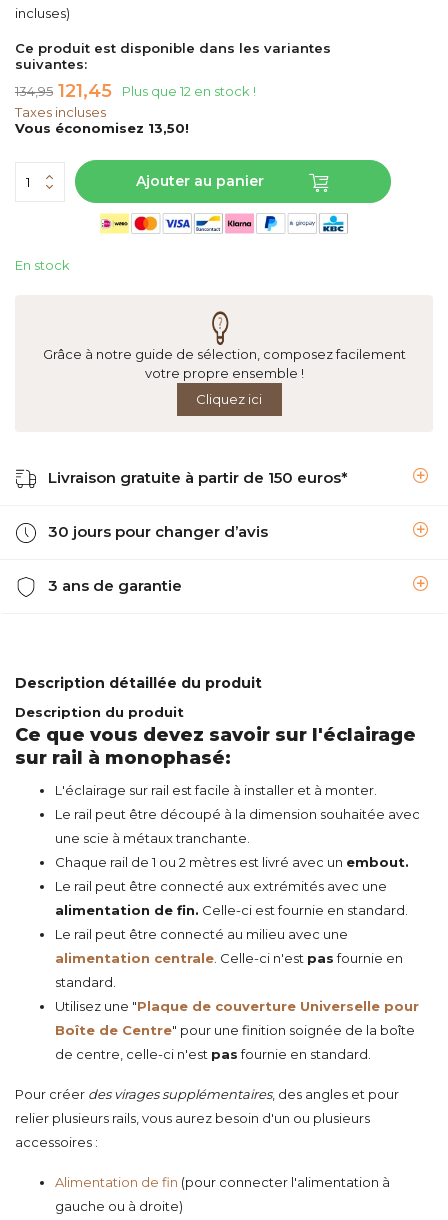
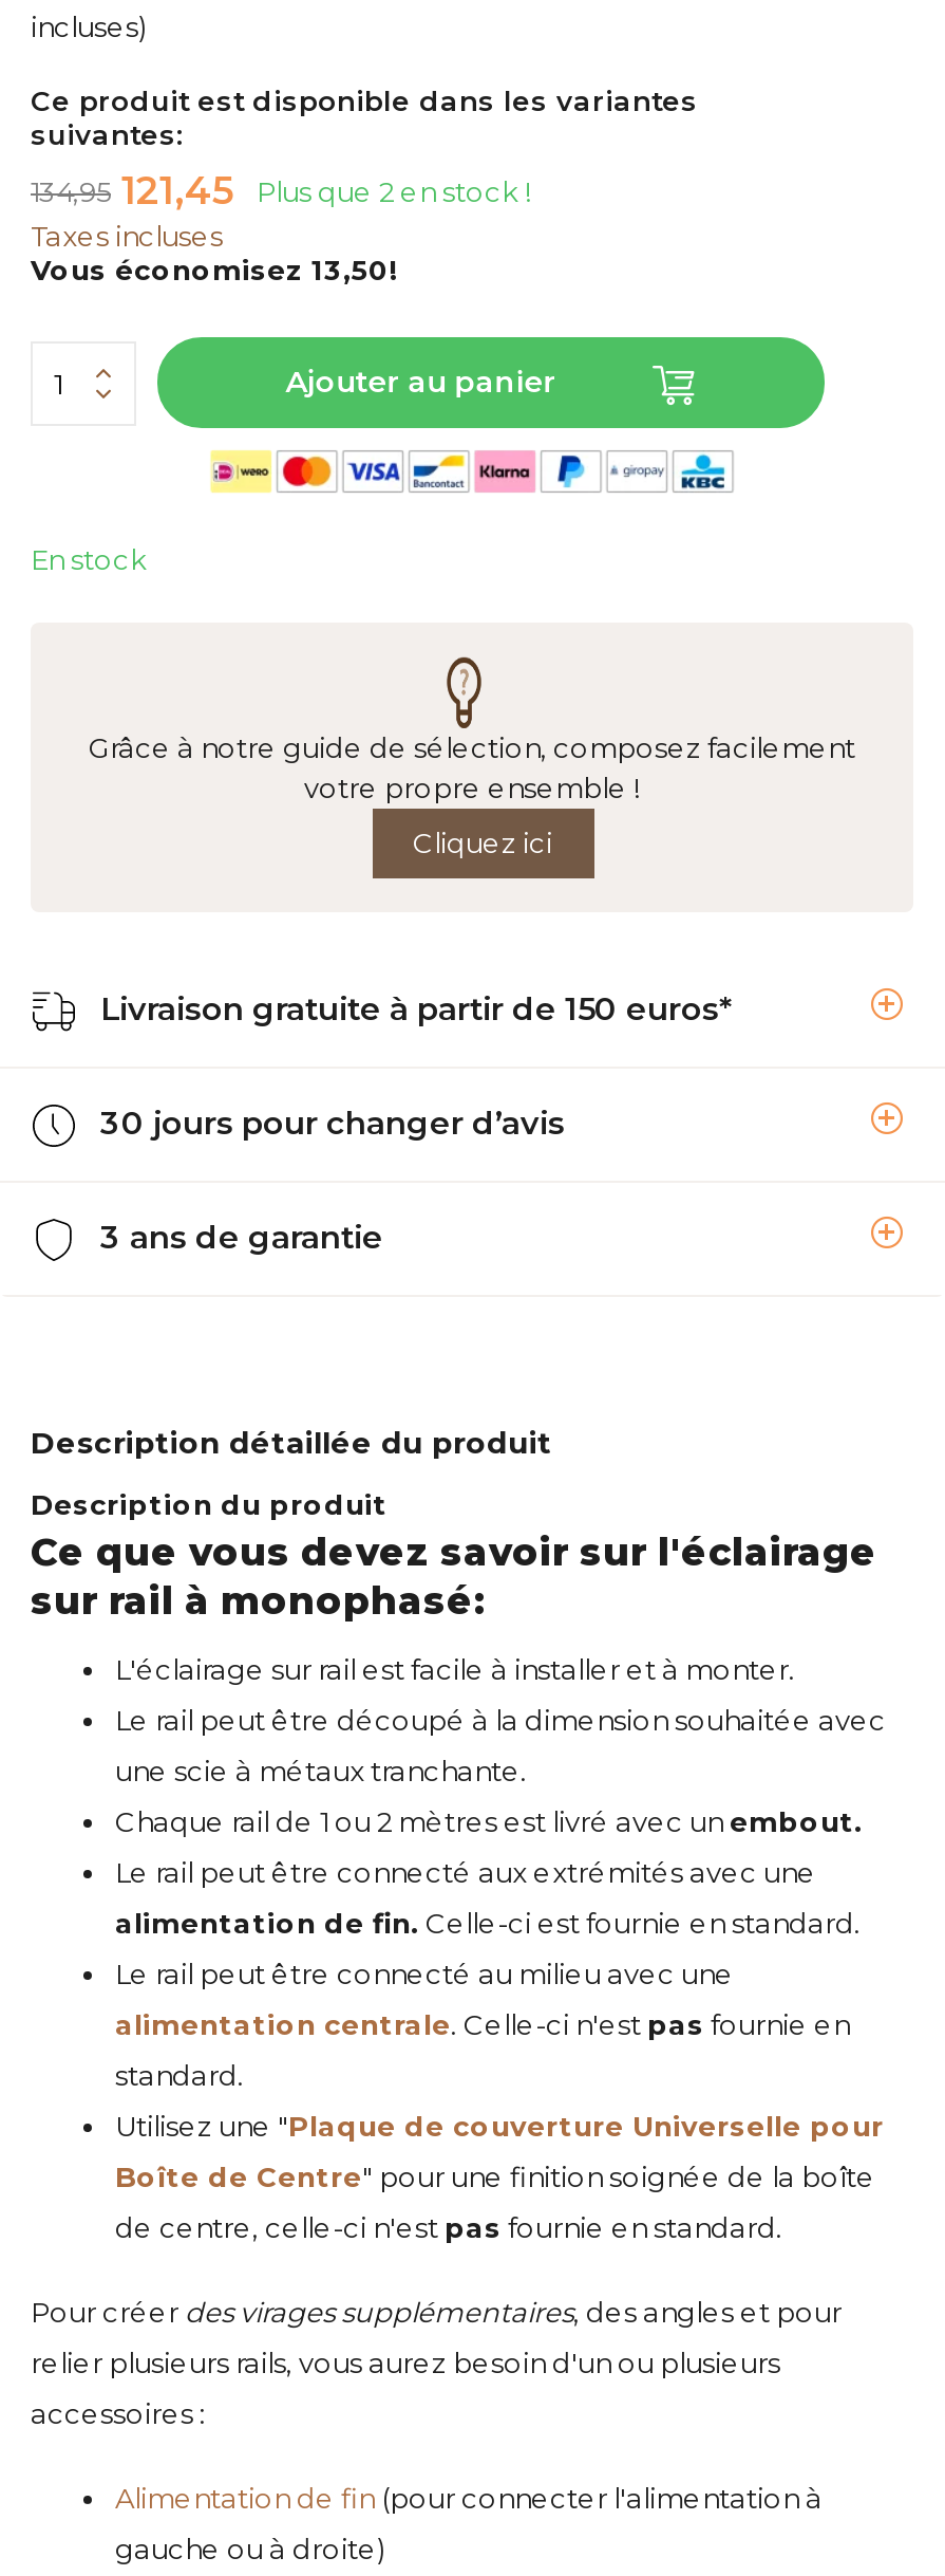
[122,83,256,99] Plus que 12 en stock ! -> [257,174,531,208] Plus que 2 en stock !

